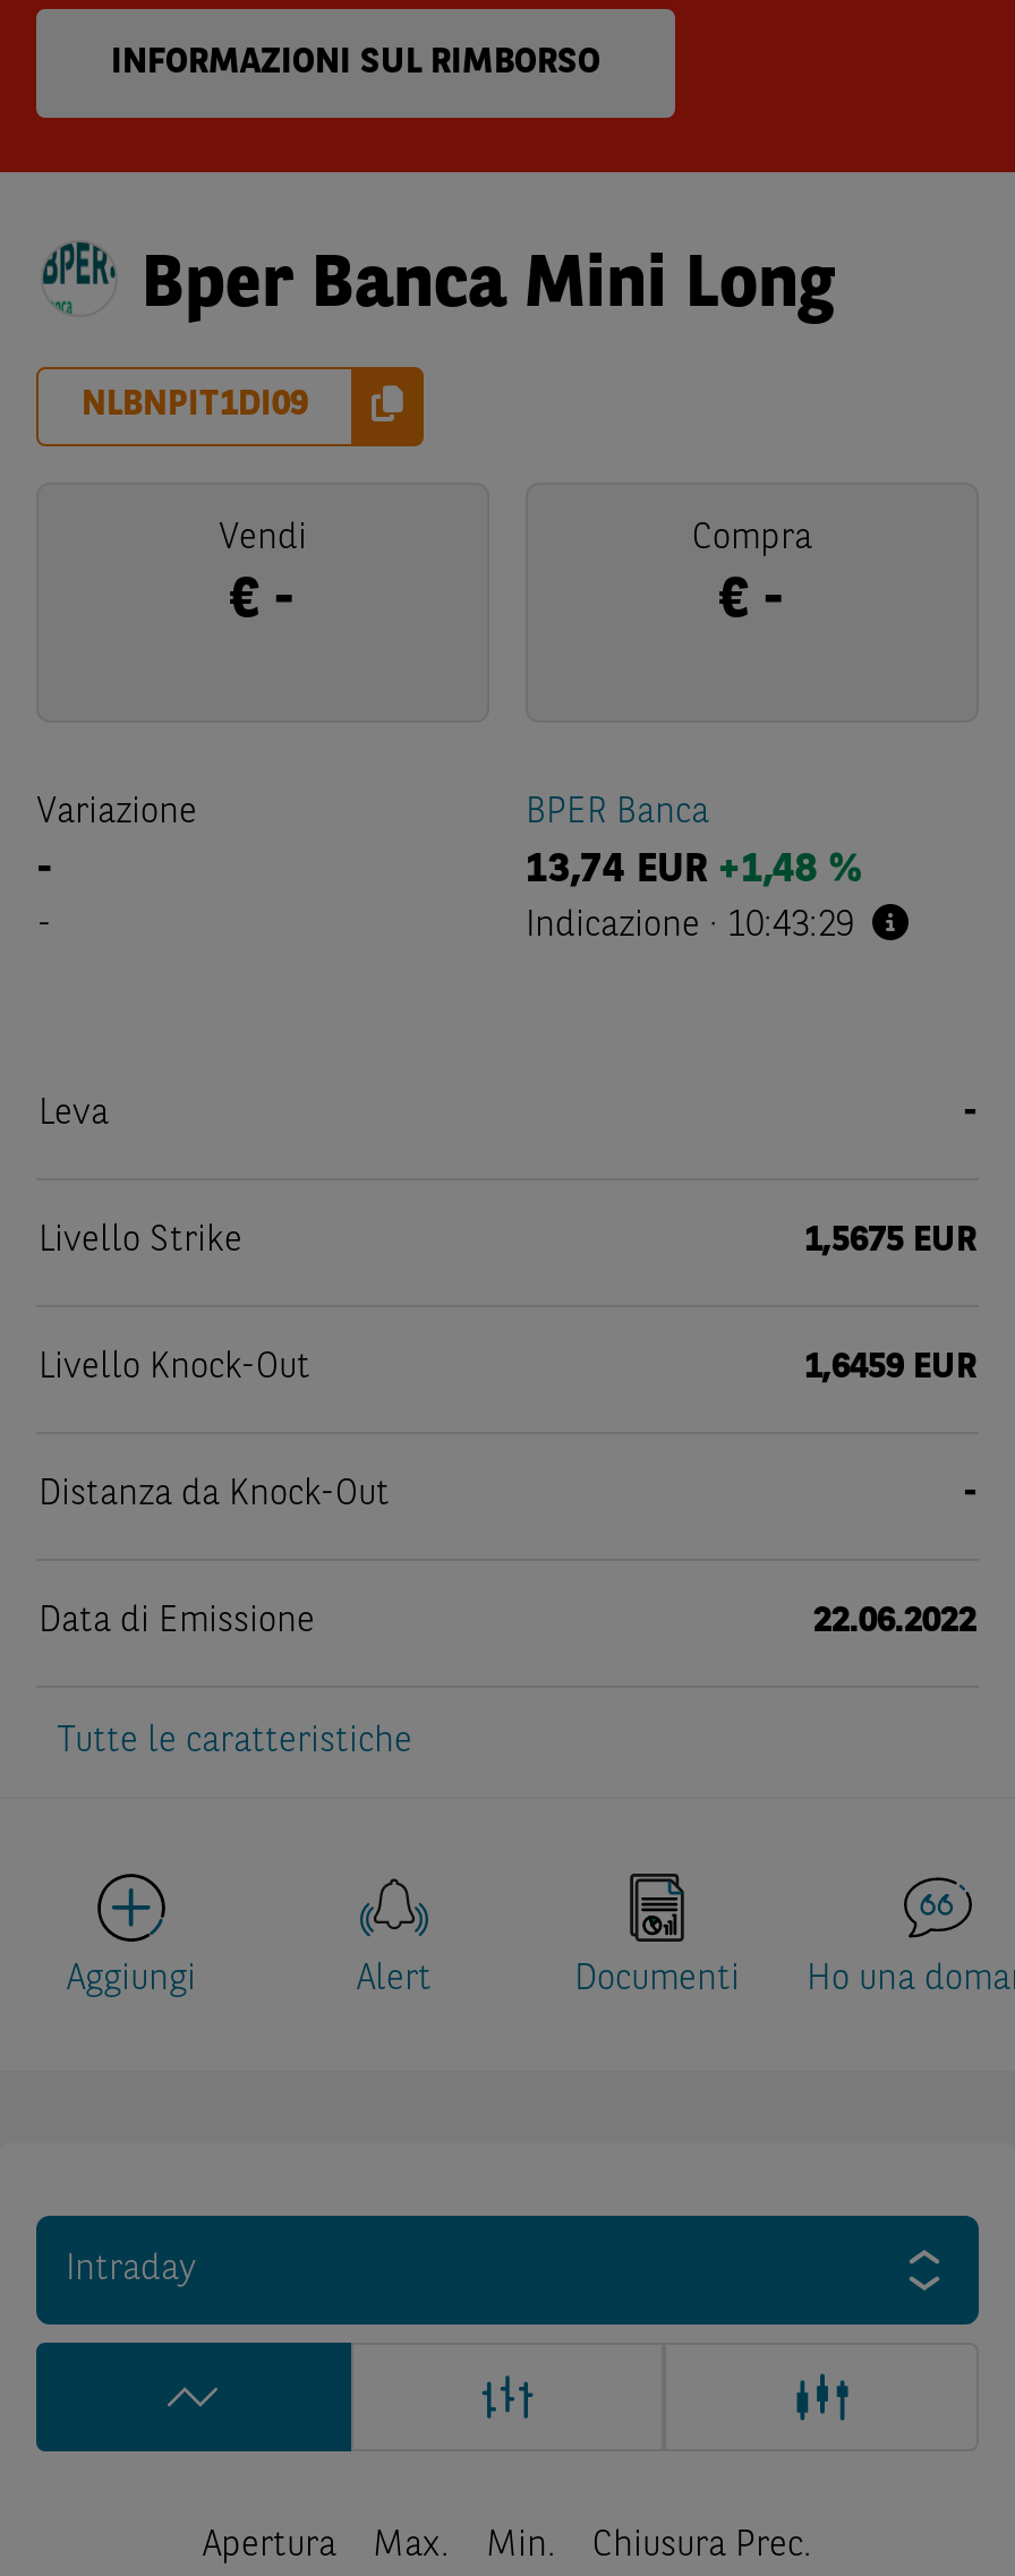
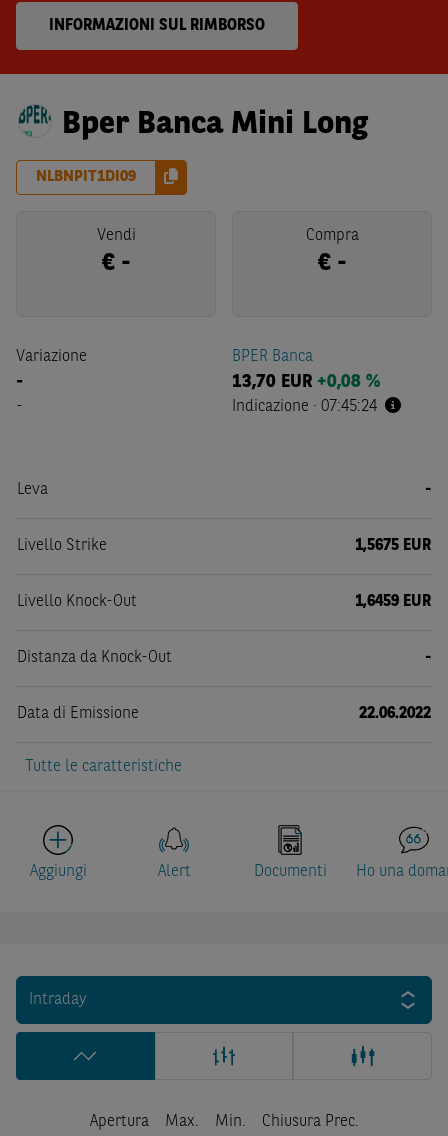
[526,850,861,890] 13,74 EUR +1,48 % -> [232,373,380,391] 13,70 EUR +0,08 %
[526,909,854,945] Indicazione · 10:43:29 -> [232,399,377,415] Indicazione · 07:45:24

